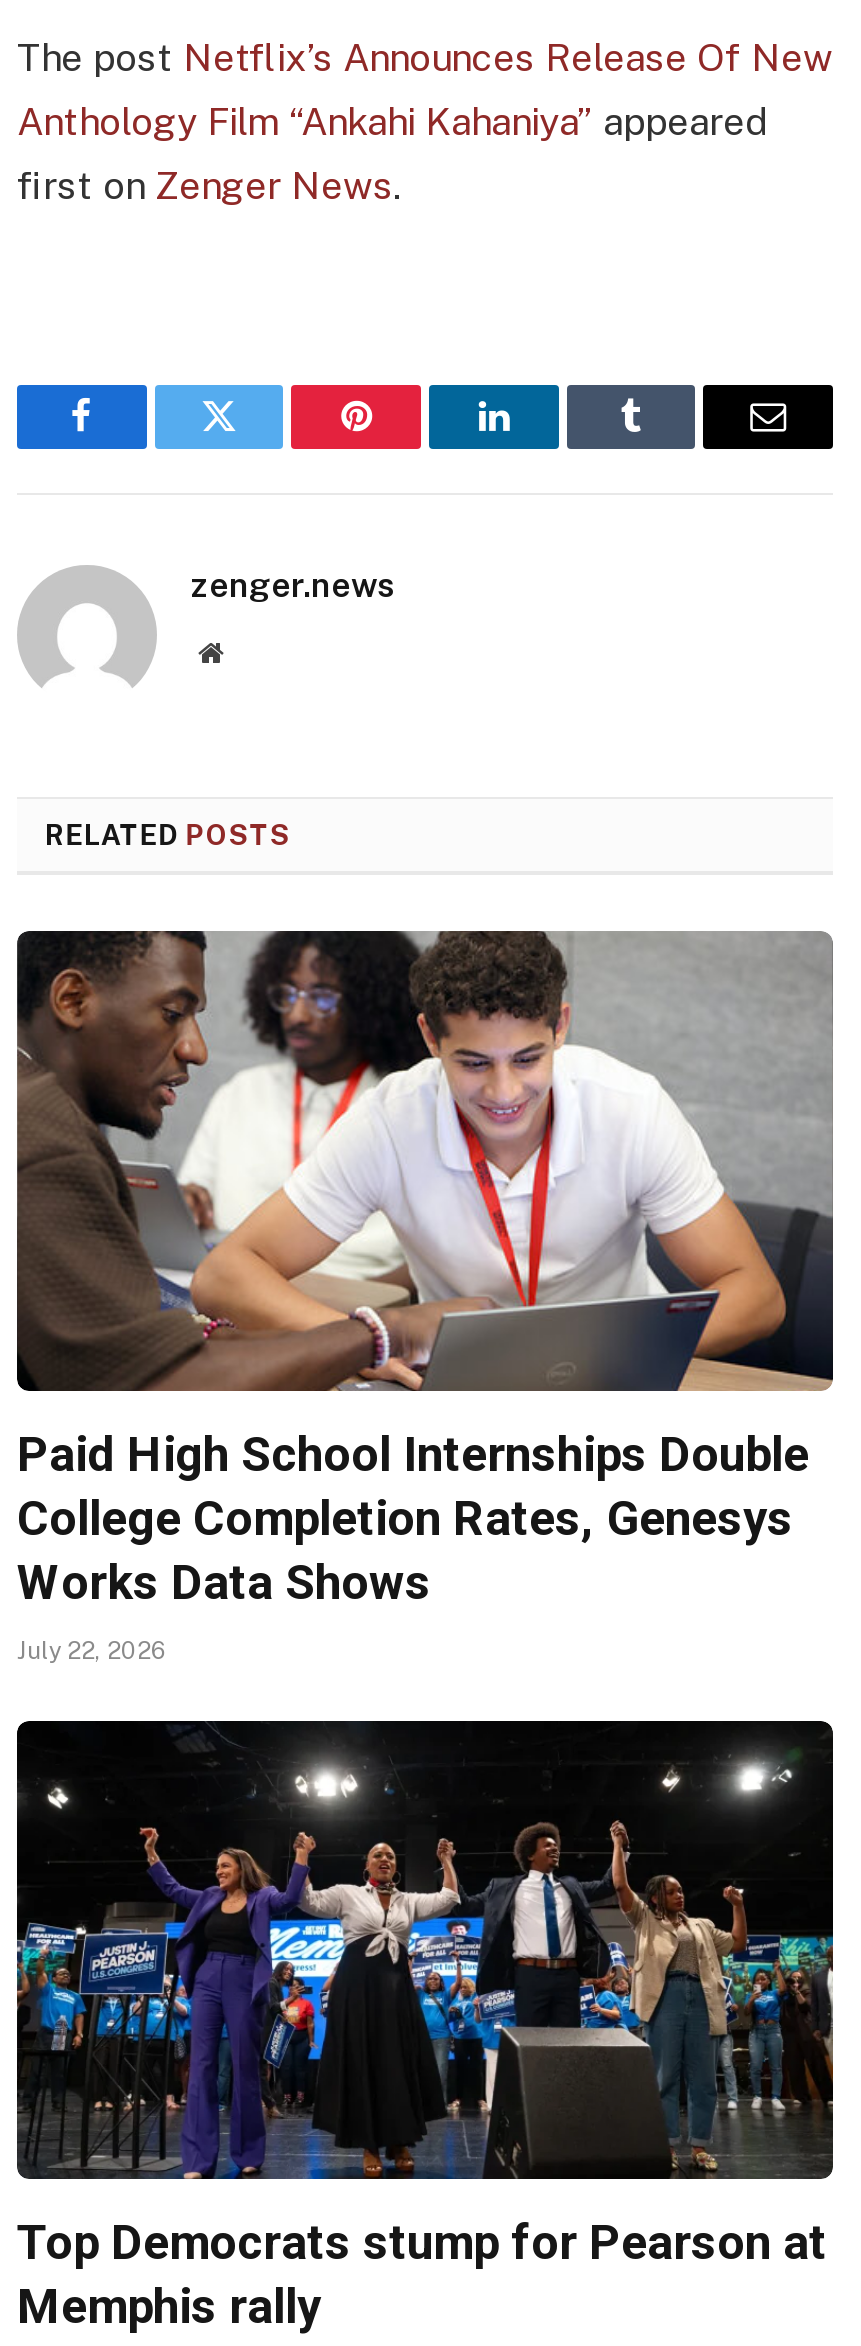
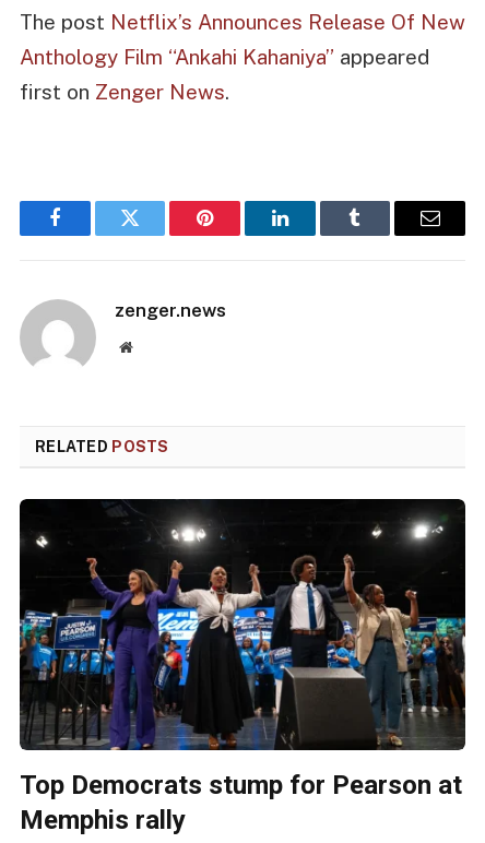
[15,929,833,1665] [image] | Paid High School Internships Double | College Completion Rates, Genesys | Works Data Shows | July 22, 2026 -> none

